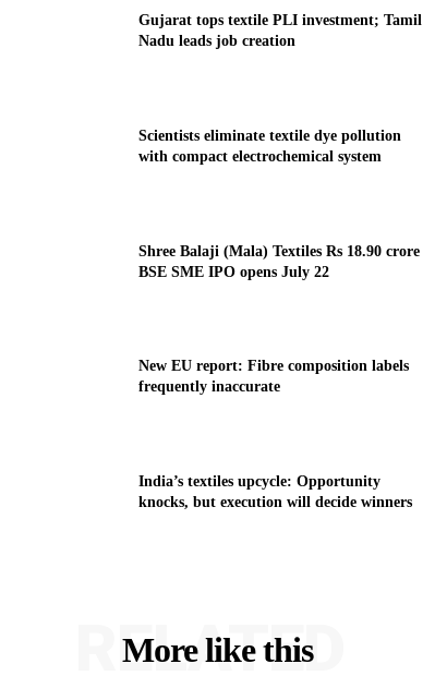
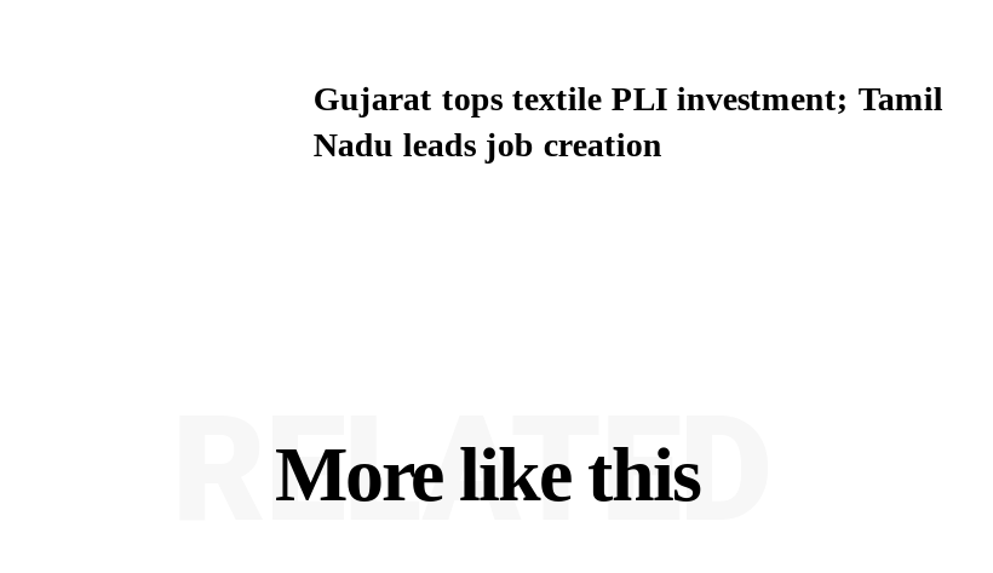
[139,128,402,165] Scientists eliminate textile dye pollution | with compact electrochemical system -> none
[139,243,420,280] Shree Balaji (Mala) Textiles Rs 18.90 crore | BSE SME IPO opens July 22 -> none
[139,358,409,395] New EU report: Fibre composition labels | frequently inaccurate -> none
[139,473,413,510] India’s textiles upcycle: Opportunity | knocks, but execution will decide winners -> none

